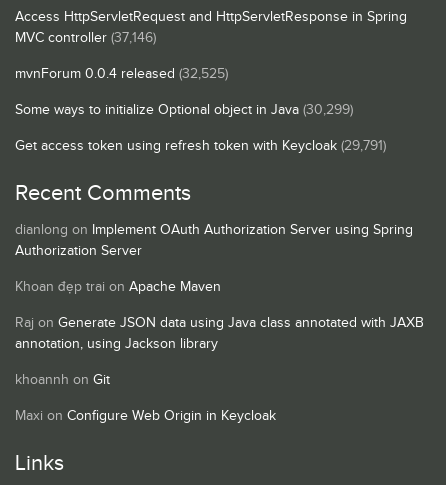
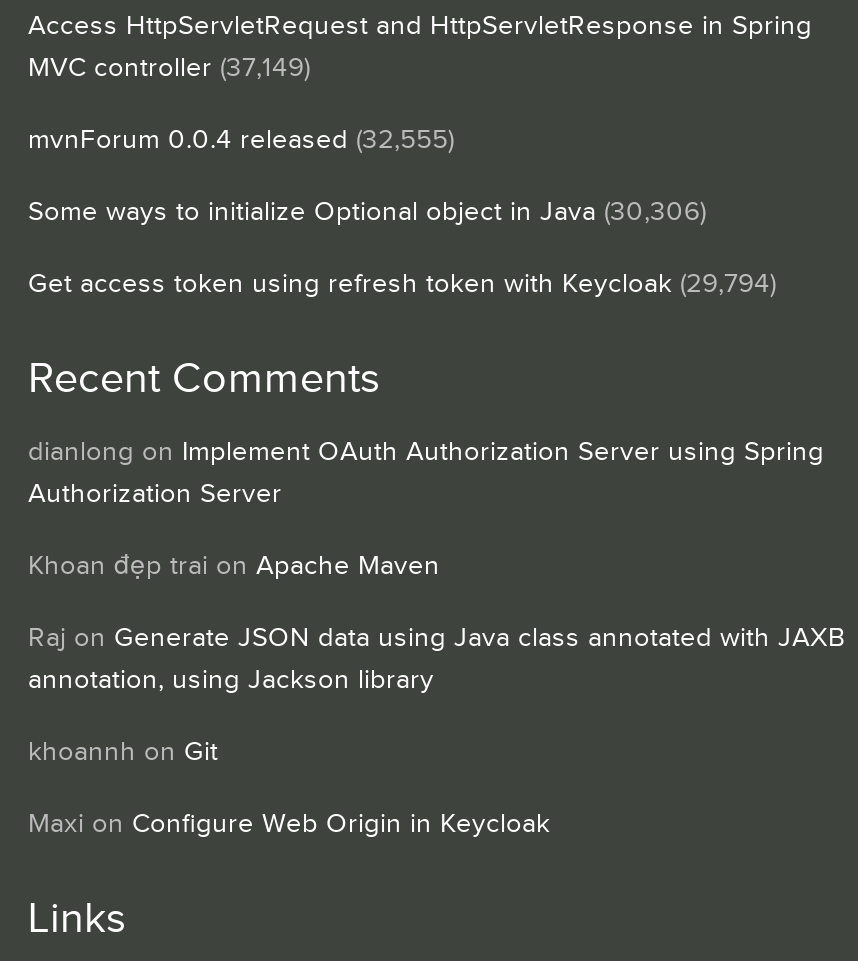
[15,30,156,46] MVC controller (37,146) -> [28,52,310,84] MVC controller (37,149)
[15,66,228,82] mvnForum 0.0.4 released (32,525) -> [28,124,454,156] mvnForum 0.0.4 released (32,555)
[15,102,353,118] Some ways to initialize Optional object in Java (30,299) -> [28,196,706,228] Some ways to initialize Optional object in Java (30,306)
[15,138,386,154] Get access token using refresh token with Keycloak (29,791) -> [28,268,776,300] Get access token using refresh token with Keycloak (29,794)

